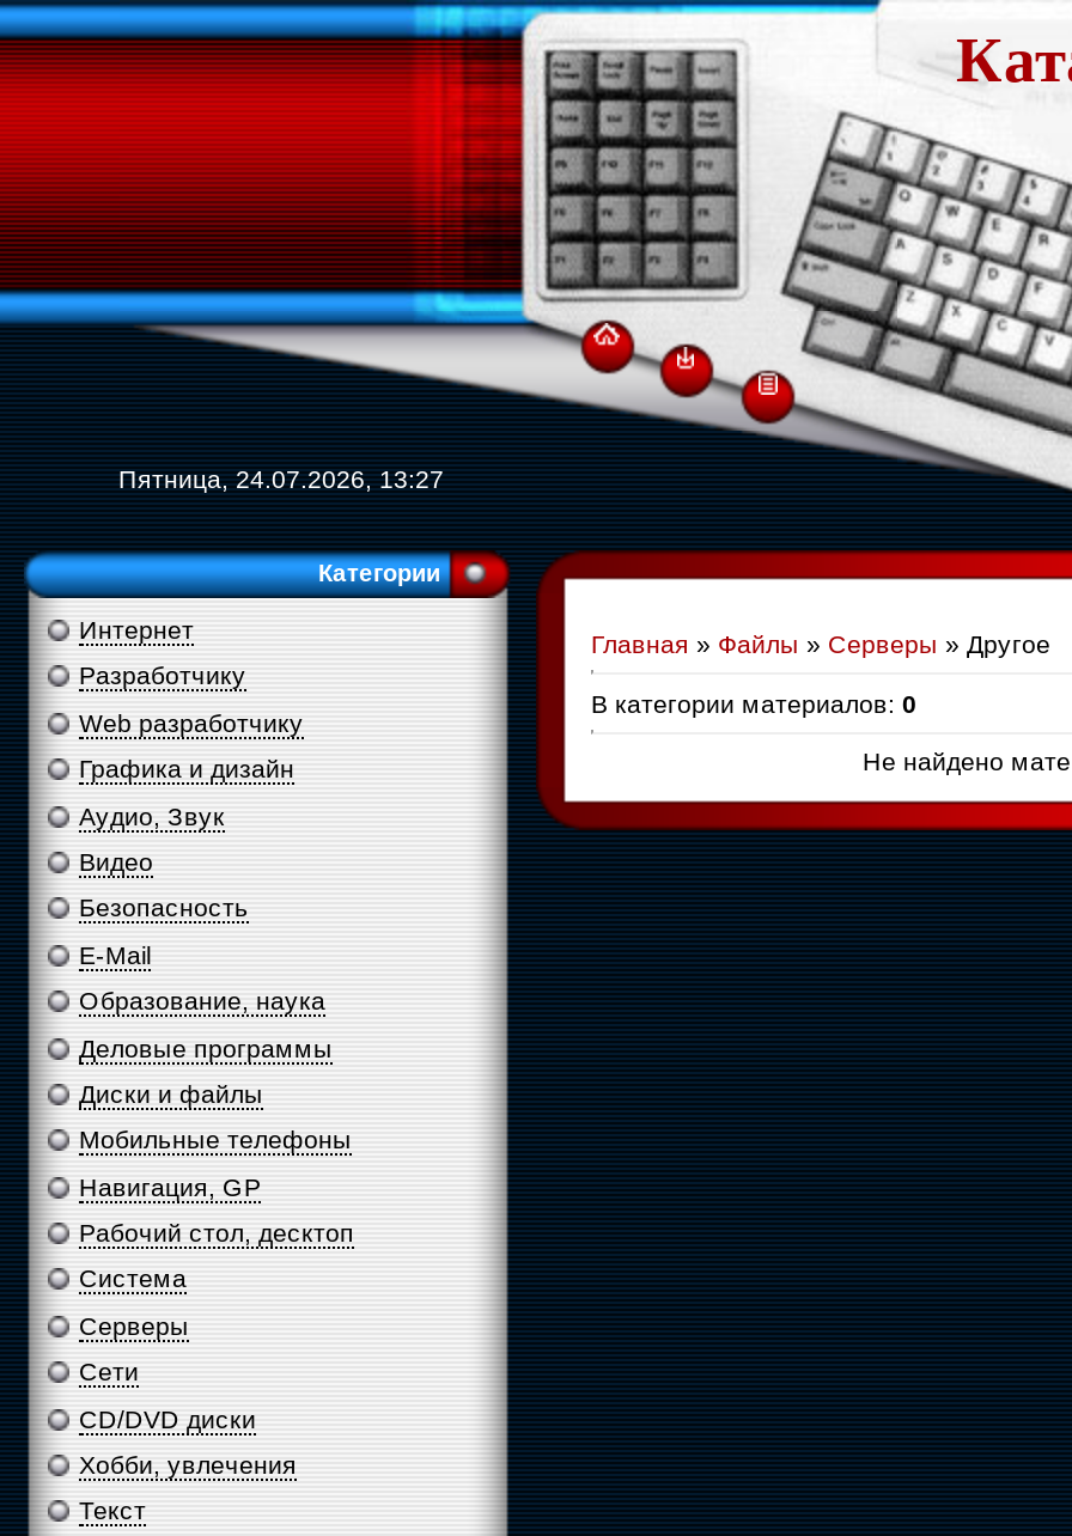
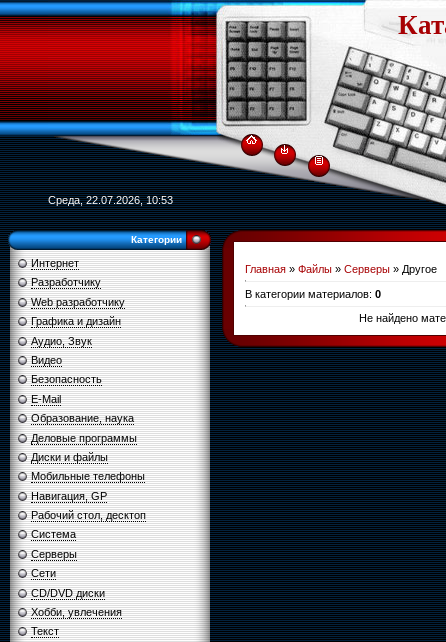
[118,464,444,493] Пятница, 24.07.2026, 13:27 -> [47,194,172,206] Среда, 22.07.2026, 10:53

